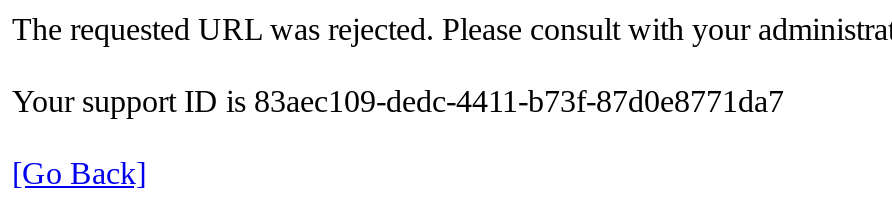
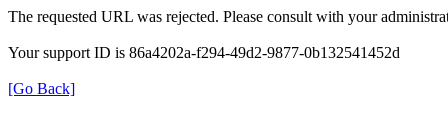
[12,84,784,118] Your support ID is 83aec109-dedc-4411-b73f-87d0e8771da7 -> [8,44,400,61] Your support ID is 86a4202a-f294-49d2-9877-0b132541452d

